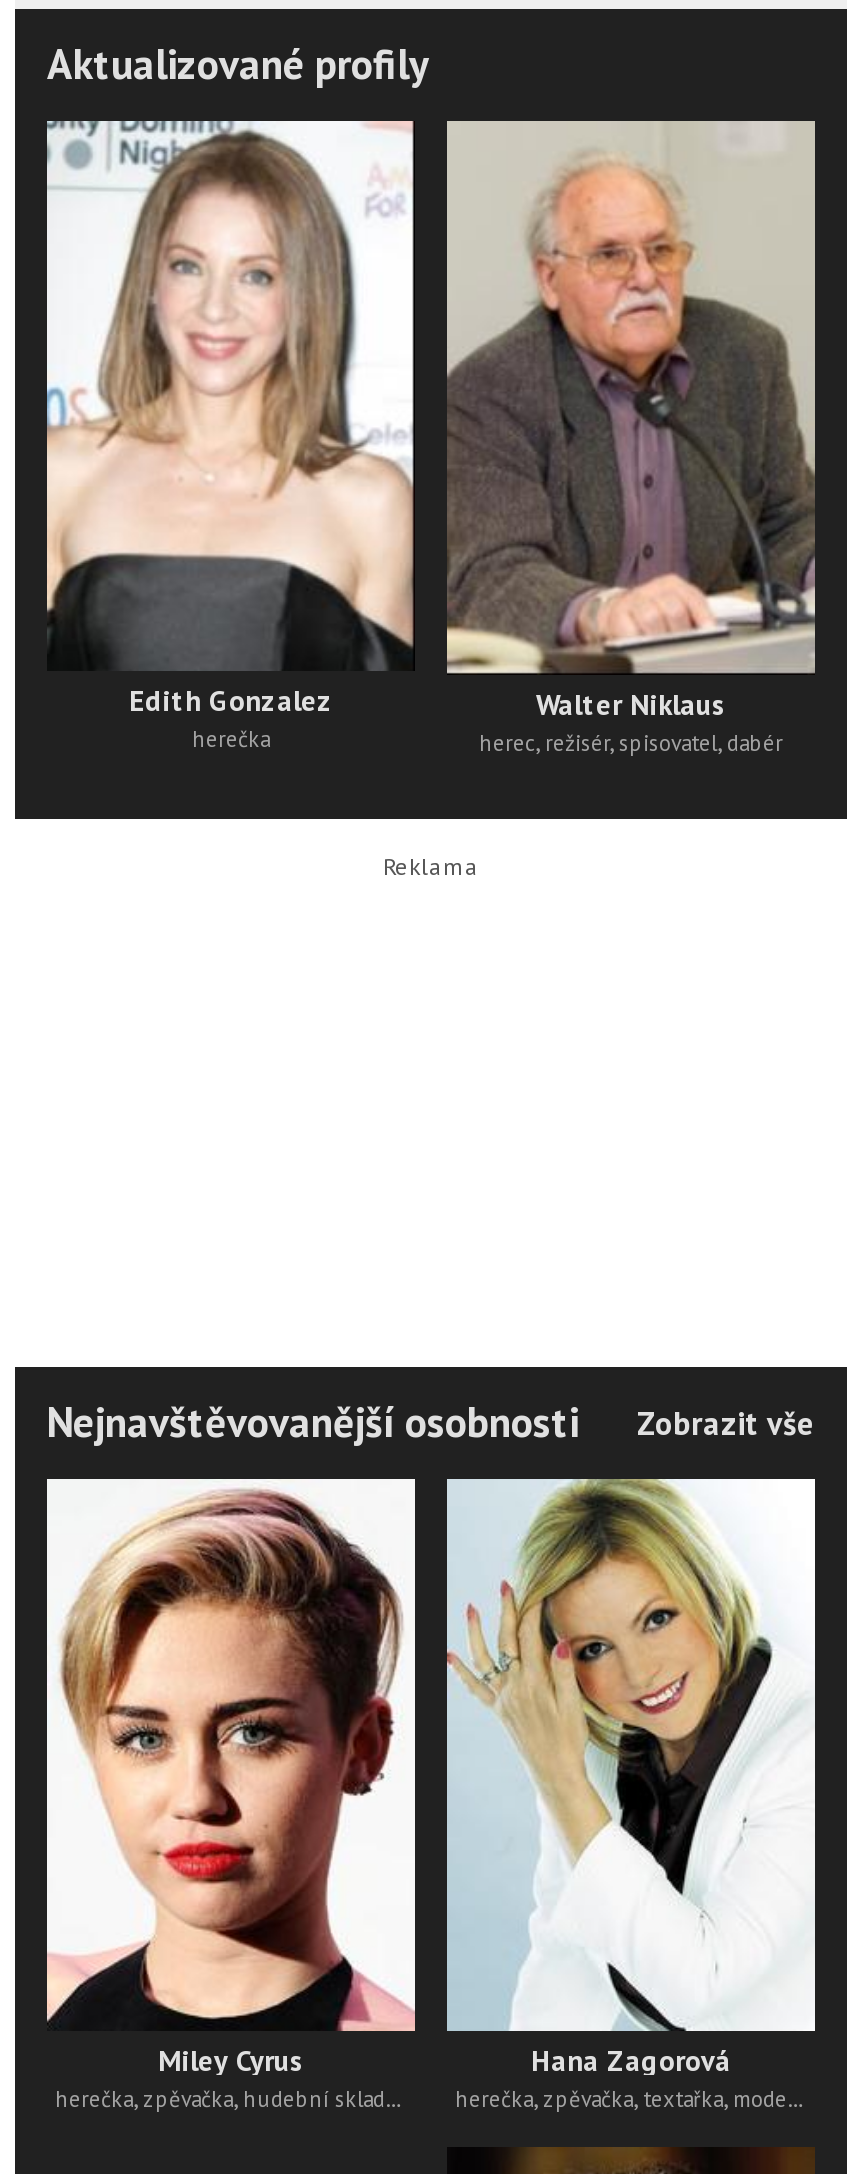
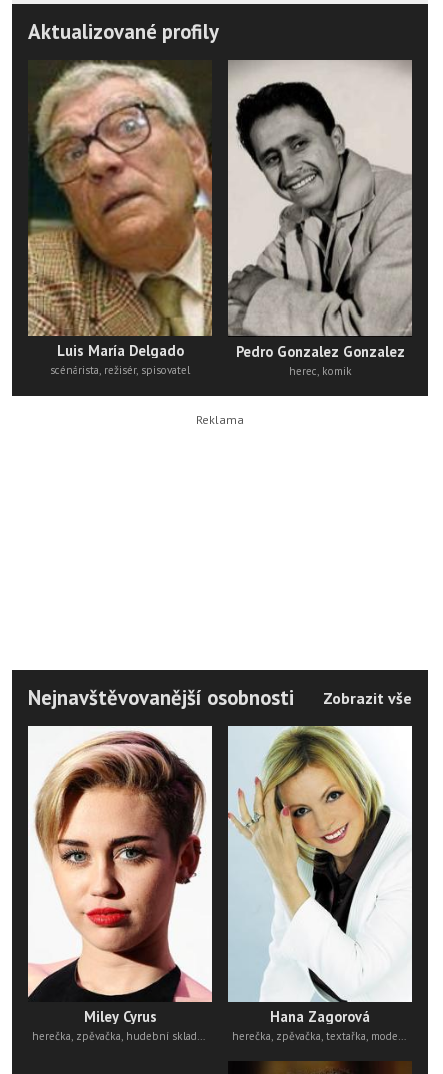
[45,118,415,754] [image] | Edith Gonzalez | herečka -> [27,60,213,377] [image] | Luis María Delgado | scénárista, režisér, spisovatel
[447,120,815,756] [image] | Walter Niklaus | herec, režisér, spisovatel, dabér -> [227,63,412,378] [image] | Pedro Gonzalez Gonzalez | herec, komik

